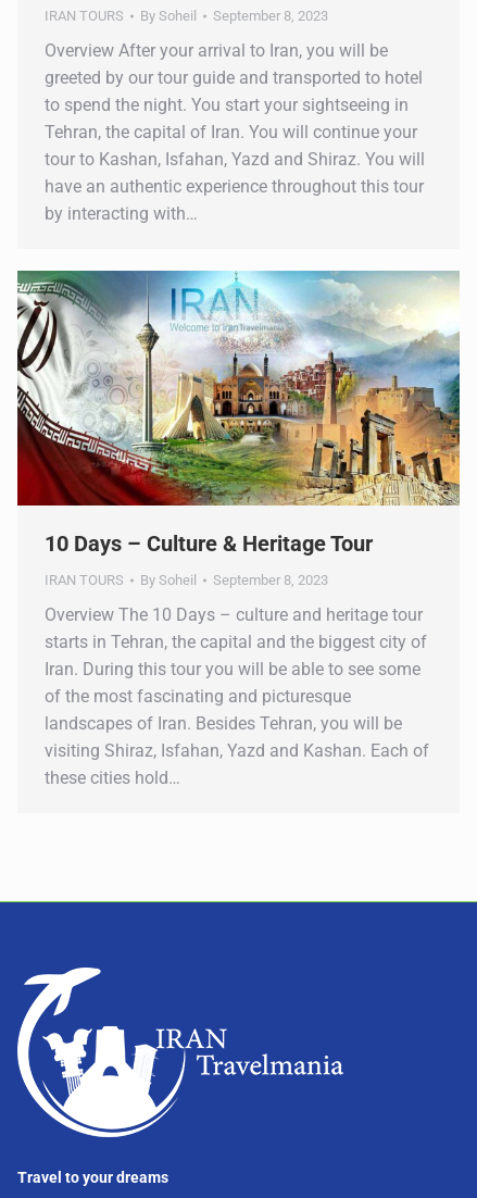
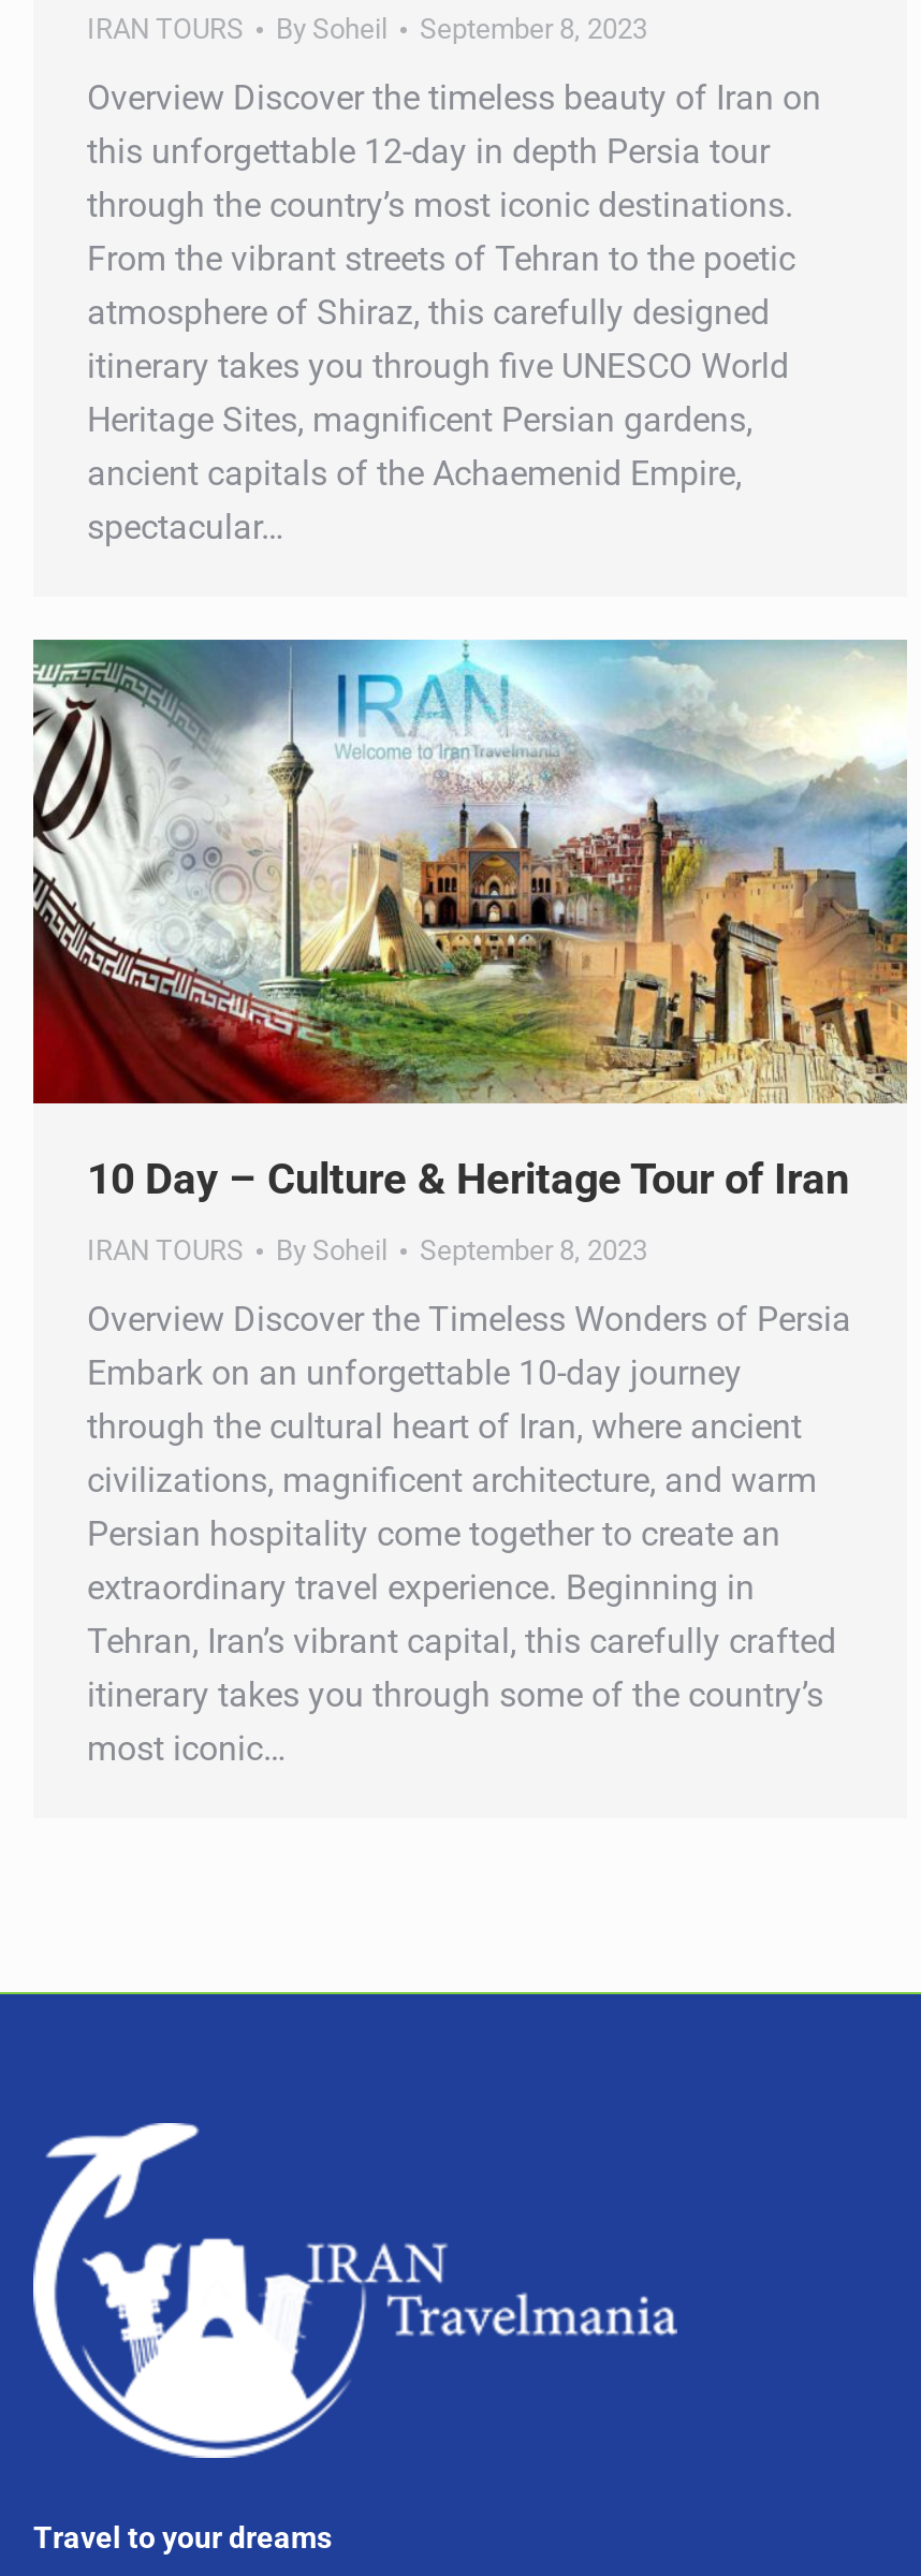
[45,40,425,224] Overview After your arrival to Iran, you will be | greeted by our tour guide and transported to hotel | to spend the night. You start your sightseeing in | Tehran, the capital of Iran. You will continue your | tour to Kashan, Isfahan, Yazd and Shiraz. You will | have an authentic experience throughout this tour | by interacting with… -> [87,78,821,548] Overview Discover the timeless beauty of Iran on | this unforgettable 12-day in depth Persia tour | through the country’s most iconic destinations. | From the vibrant streets of Tehran to the poetic | atmosphere of Shiraz, this carefully designed | itinerary takes you through five UNESCO World | Heritage Sites, magnificent Persian gardens, | ancient capitals of the Achaemenid Empire, | spectacular…
[45,531,373,557] 10 Days – Culture & Heritage Tour -> [87,1153,849,1204] 10 Day – Culture & Heritage Tour of Iran
[45,604,429,788] Overview The 10 Days – culture and heritage tour | starts in Tehran, the capital and the biggest city of | Iran. During this tour you will be able to see some | of the most fascinating and picturesque | landscapes of Iran. Besides Tehran, you will be | visiting Shiraz, Isfahan, Yazd and Kashan. Each of | these cities hold… -> [87,1299,851,1769] Overview Discover the Timeless Wonders of Persia | Embark on an unforgettable 10-day journey | through the cultural heart of Iran, where ancient | civilizations, magnificent architecture, and warm | Persian hospitality come together to create an | extraordinary travel experience. Beginning in | Tehran, Iran’s vibrant capital, this carefully crafted | itinerary takes you through some of the country’s | most iconic…

